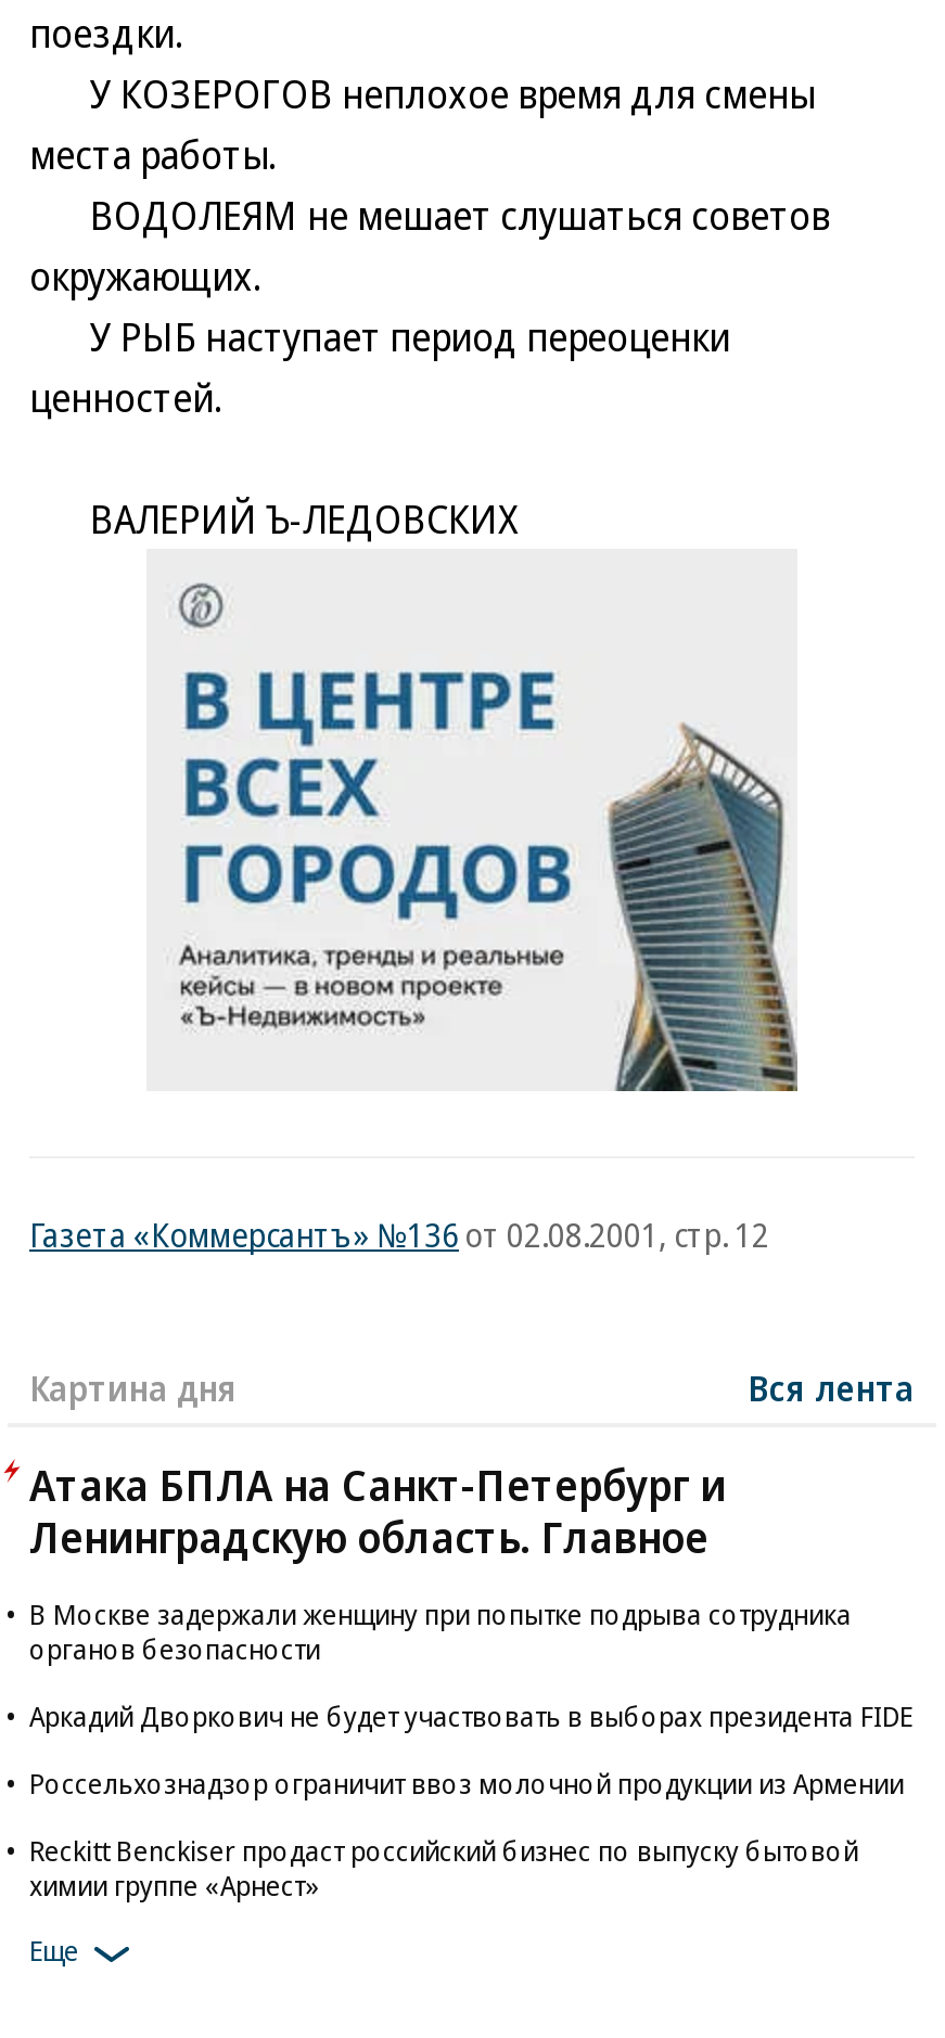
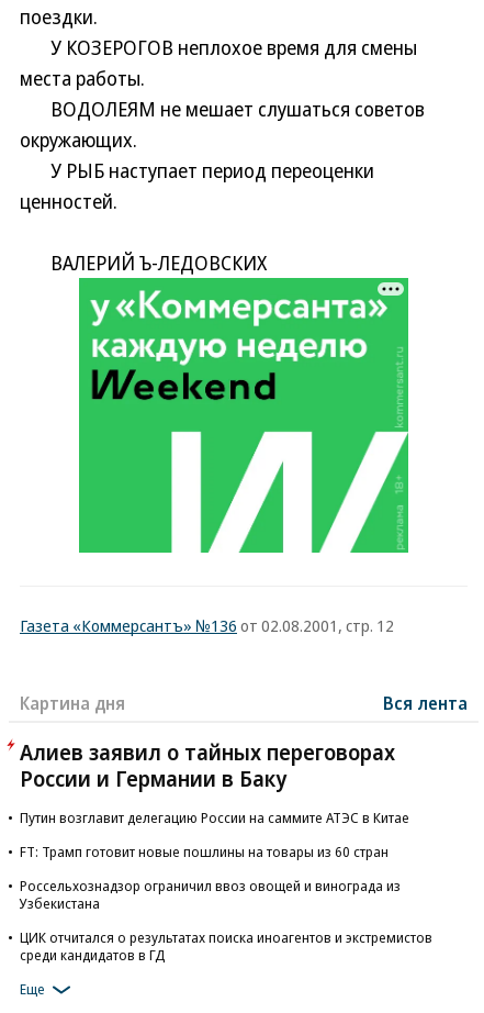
[146,549,800,1093] [image] -> [78,277,409,554] [image]
[29,1456,726,1566] Атака БПЛА на Санкт-Петербург и | Ленинградскую область. Главное -> [20,737,395,793] Алиев заявил о тайных переговорах | России и Германии в Баку
[29,1594,852,1668] В Москве задержали женщину при попытке подрыва сотрудника | органов безопасности -> [20,808,409,827] Путин возглавит делегацию России на саммите АТЭС в Китае
[29,1696,912,1735] Аркадий Дворкович не будет участвовать в выборах президента FIDE -> [20,842,389,861] FT: Трамп готовит новые пошлины на товары из 60 стран
[29,1764,904,1803] Россельхознадзор ограничит ввоз молочной продукции из Армении -> [20,876,401,913] Россельхознадзор ограничил ввоз овощей и винограда из | Узбекистана
[29,1831,858,1905] Reckitt Benckiser продаст российский бизнес по выпуску бытовой | химии группе «Арнест» -> [20,927,432,965] ЦИК отчитался о результатах поиска иноагентов и экстремистов | среди кандидатов в ГД

